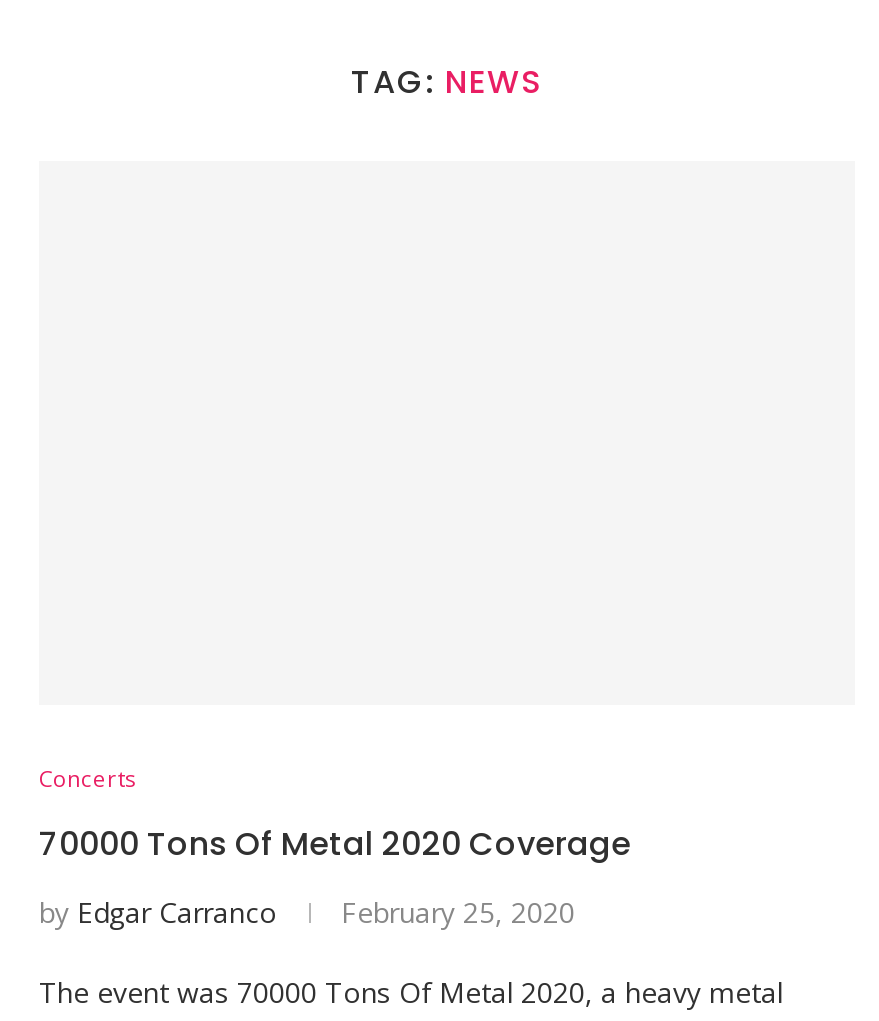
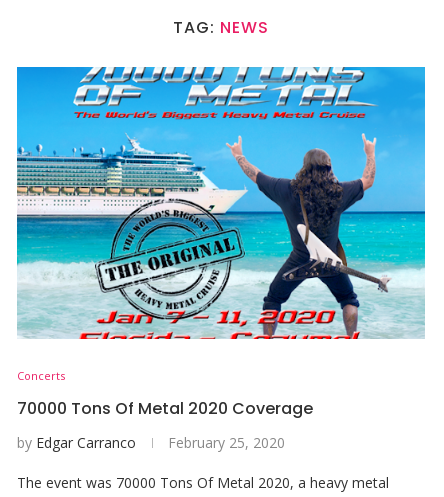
none -> [16,66,426,340] [image]

